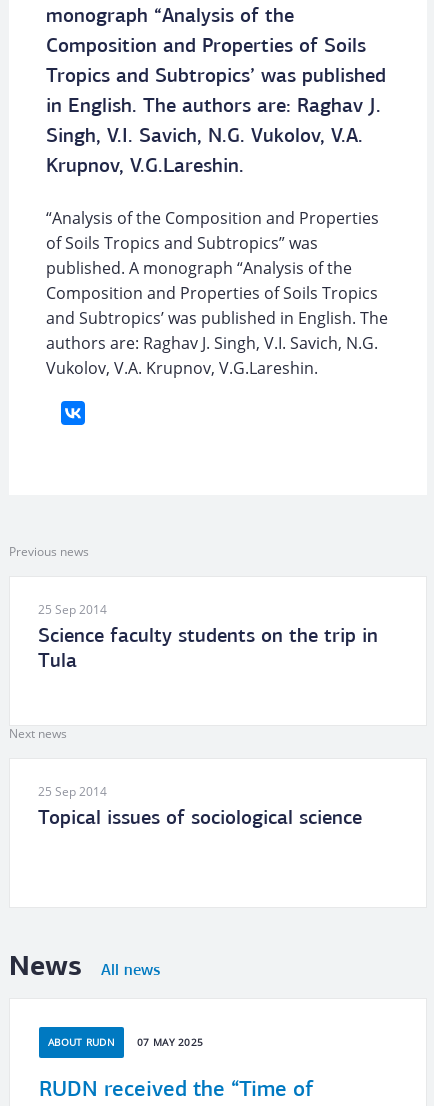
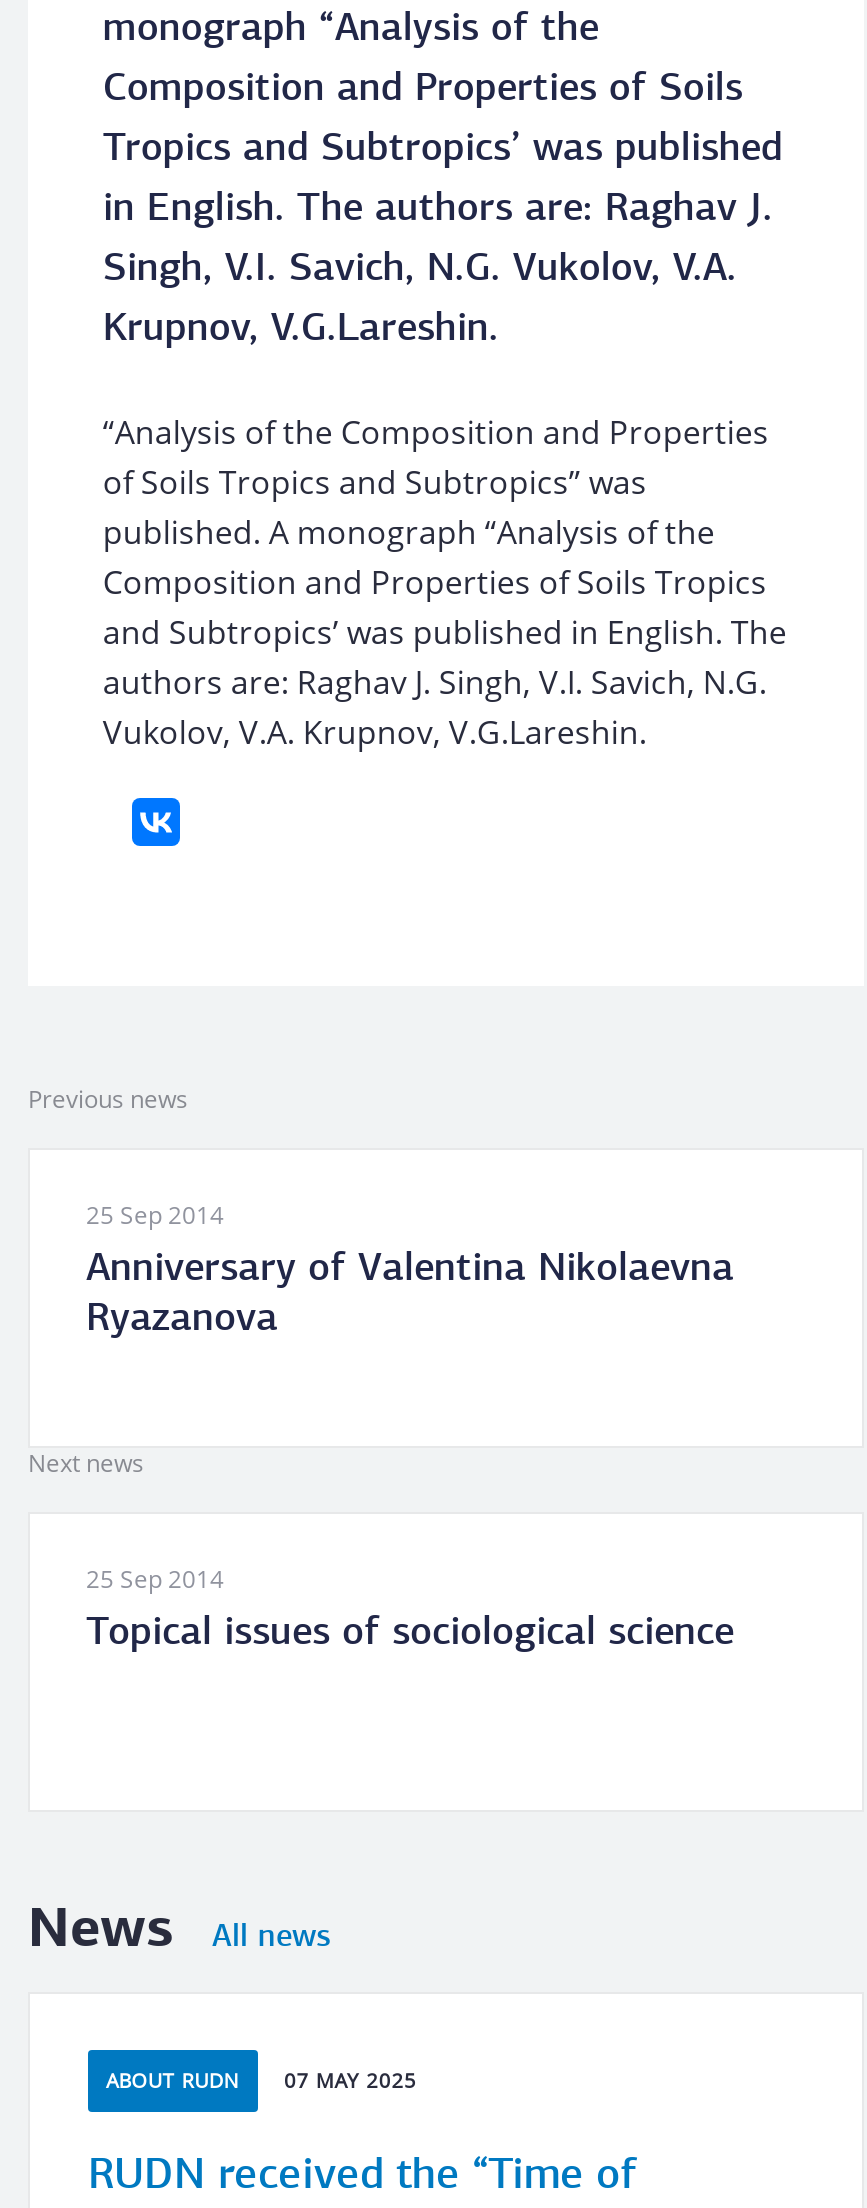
[38,627,378,672] Science faculty students on the trip in | Tula -> [86,1250,734,1340] Anniversary of Valentina Nikolaevna | Ryazanova

